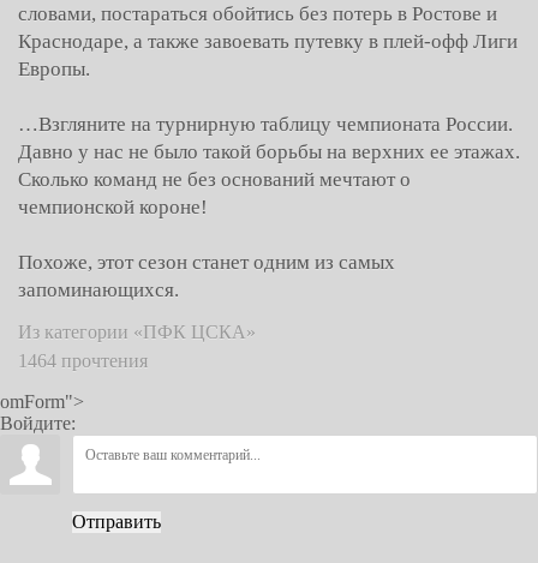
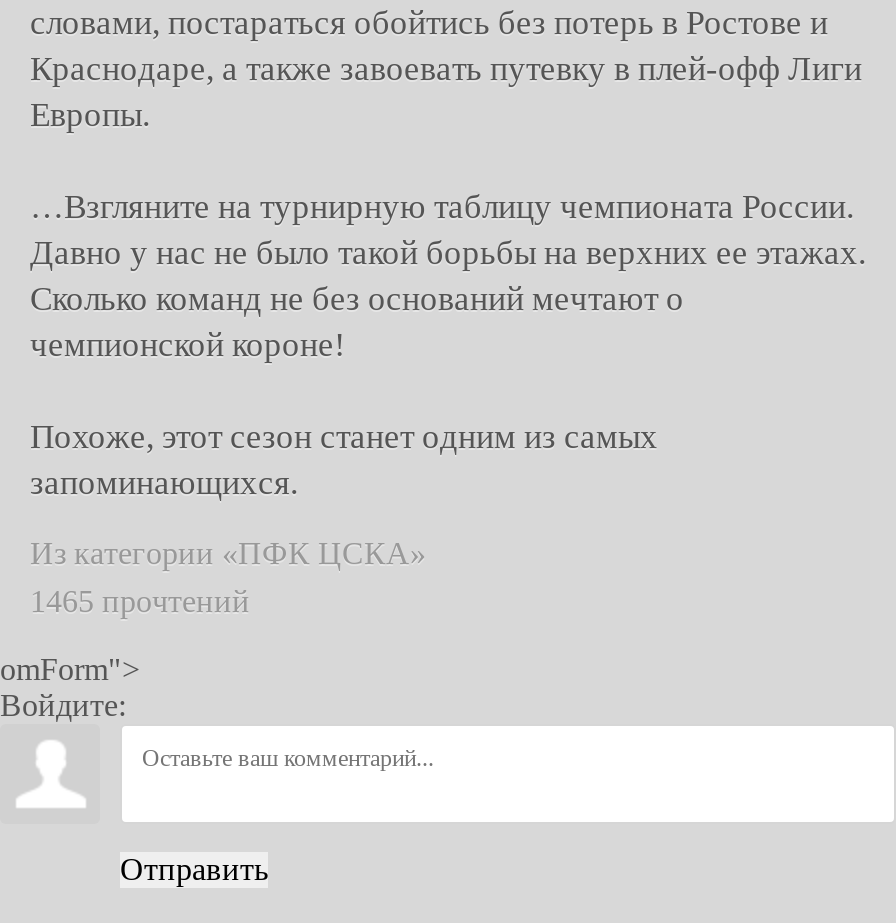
[18,351,148,371] 1464 прочтения -> [30,584,250,618] 1465 прочтений

